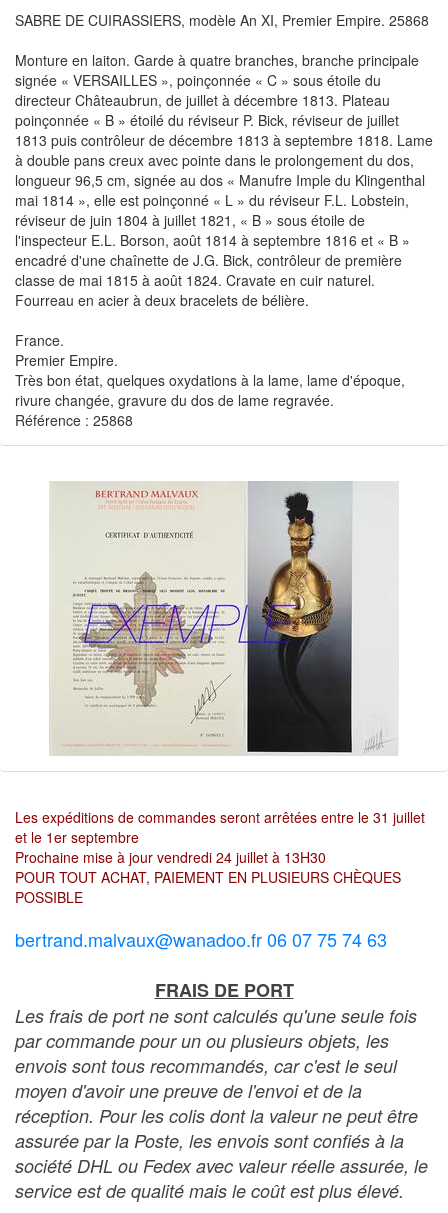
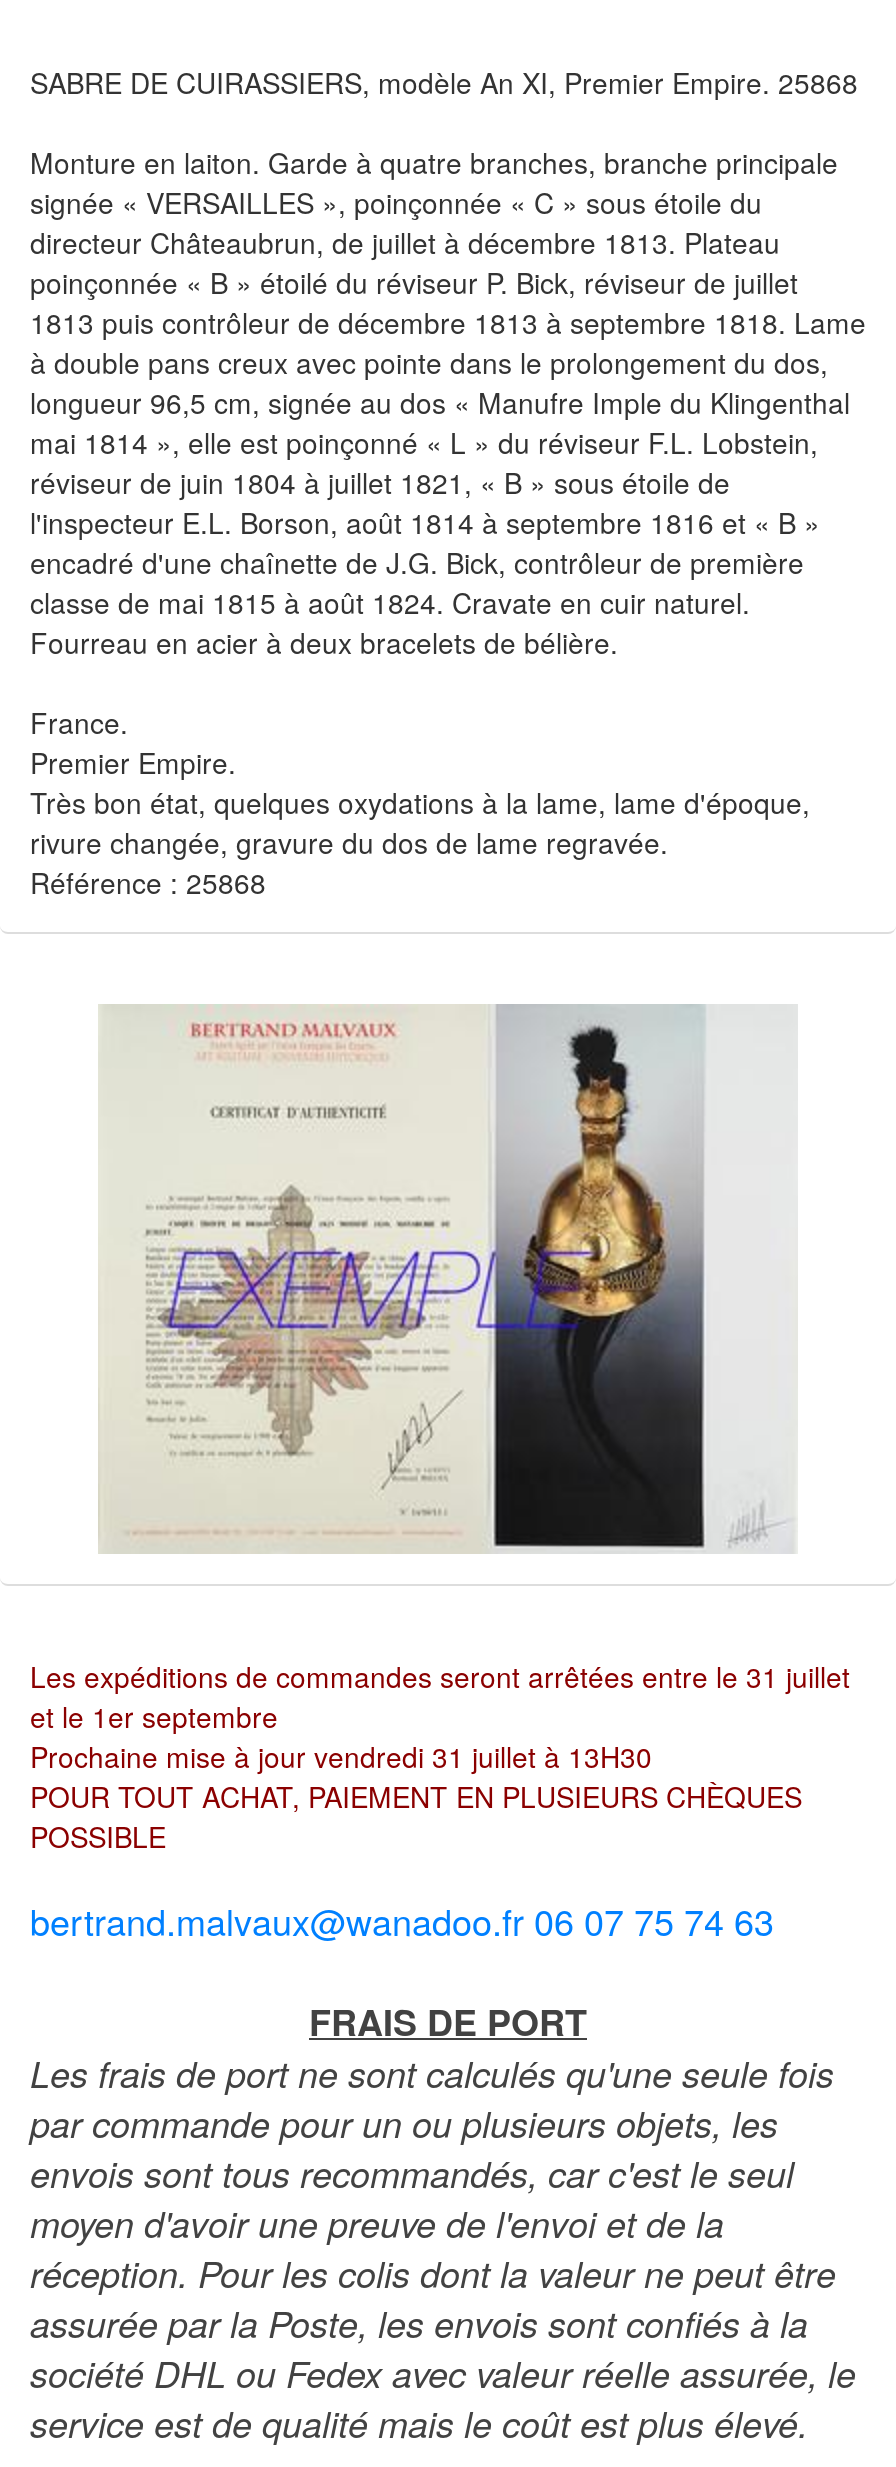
[15,847,326,867] Prochaine mise à jour vendredi 24 juillet à 13H30 -> [30,1736,652,1776] Prochaine mise à jour vendredi 31 juillet à 13H30

